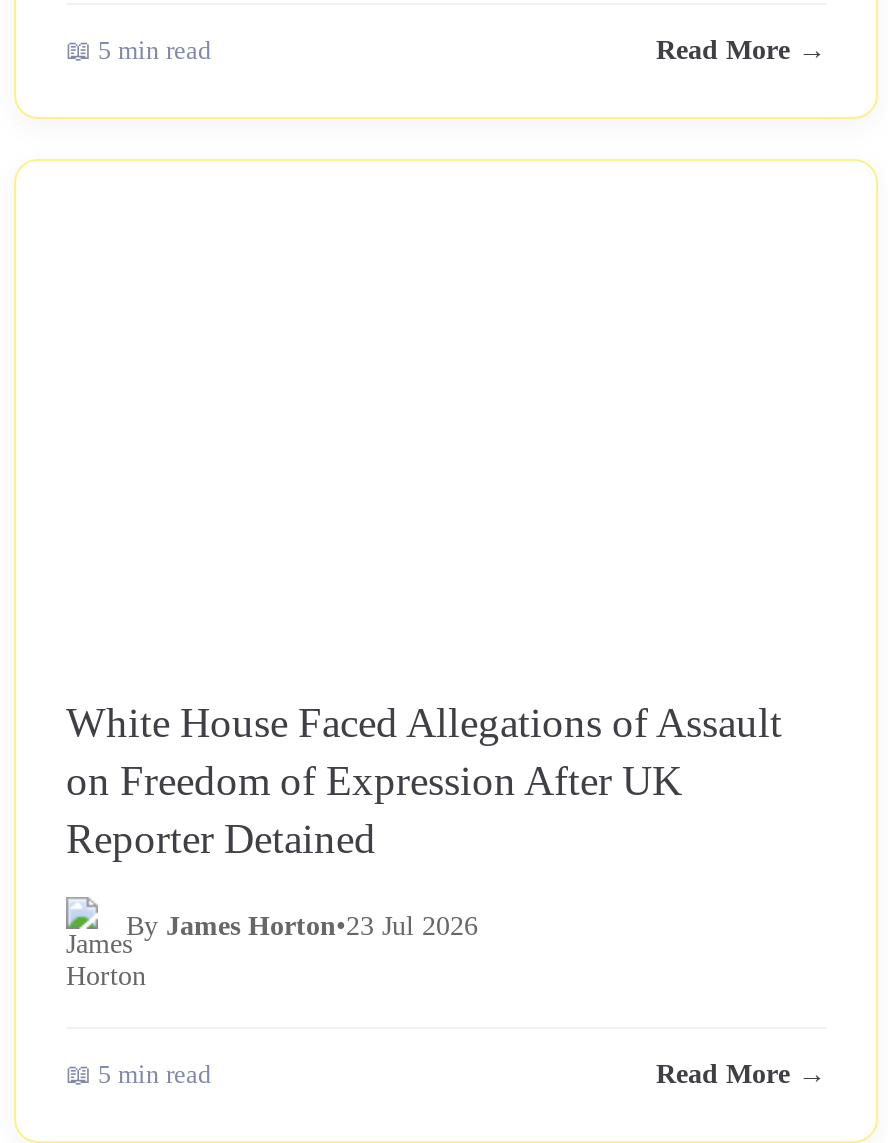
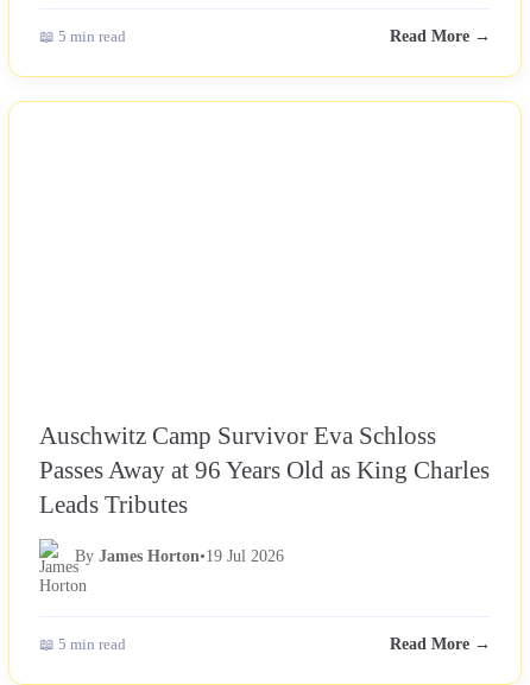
[66,698,782,860] White House Faced Allegations of Assault | on Freedom of Expression After UK | Reporter Detained -> [39,421,490,517] Auschwitz Camp Survivor Eva Schloss | Passes Away at 96 Years Old as King Charles | Leads Tributes
[126,910,478,940] By James Horton•23 Jul 2026 -> [75,547,284,565] By James Horton•19 Jul 2026

